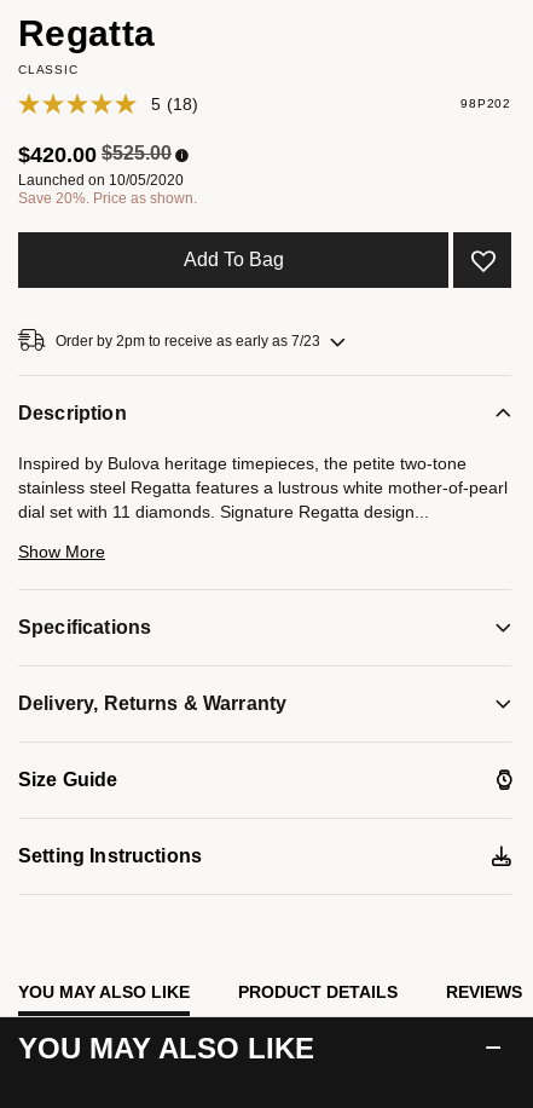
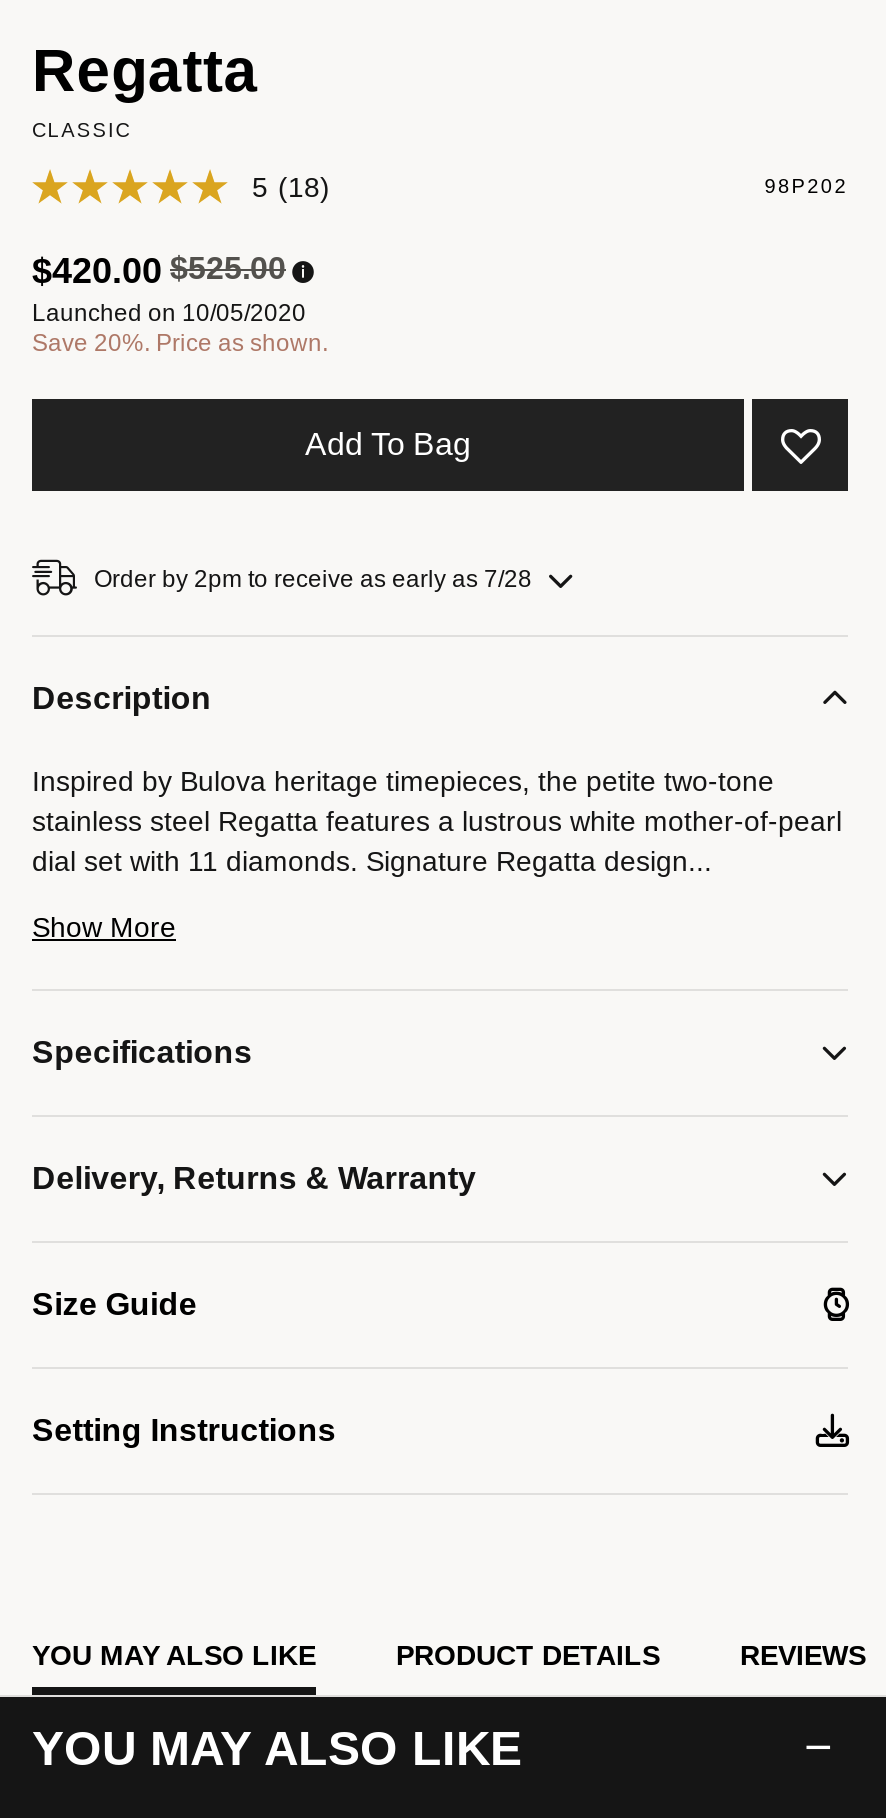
[56,333,320,350] Order by 2pm to receive as early as 7/23 -> [94,565,532,593] Order by 2pm to receive as early as 7/28

